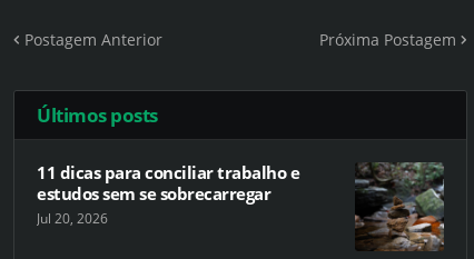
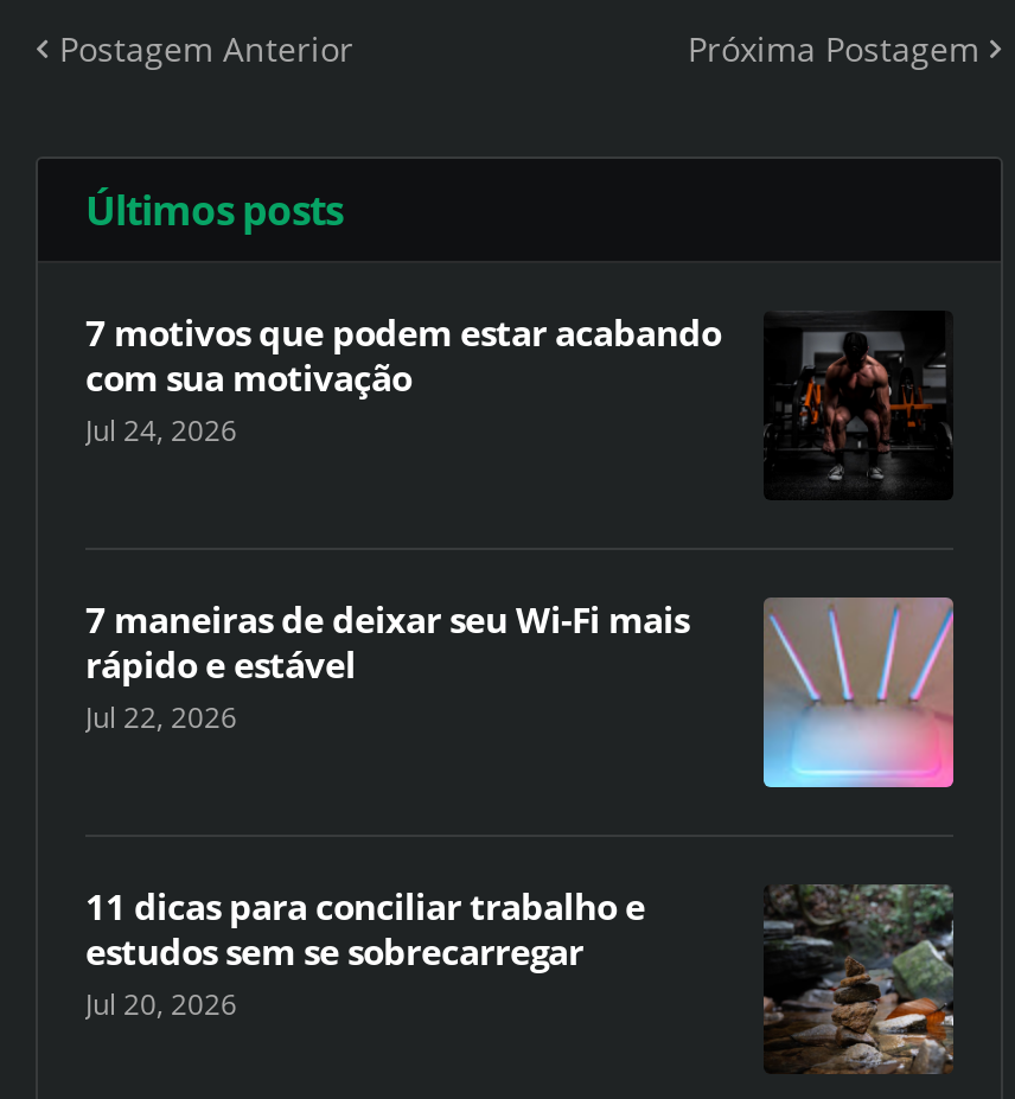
none -> [85,307,953,500] [image] | 7 motivos que podem estar acabando | com sua motivação | Jul 24, 2026
none -> [85,594,956,790] [image] | 7 maneiras de deixar seu Wi-Fi mais | rápido e estável | Jul 22, 2026

